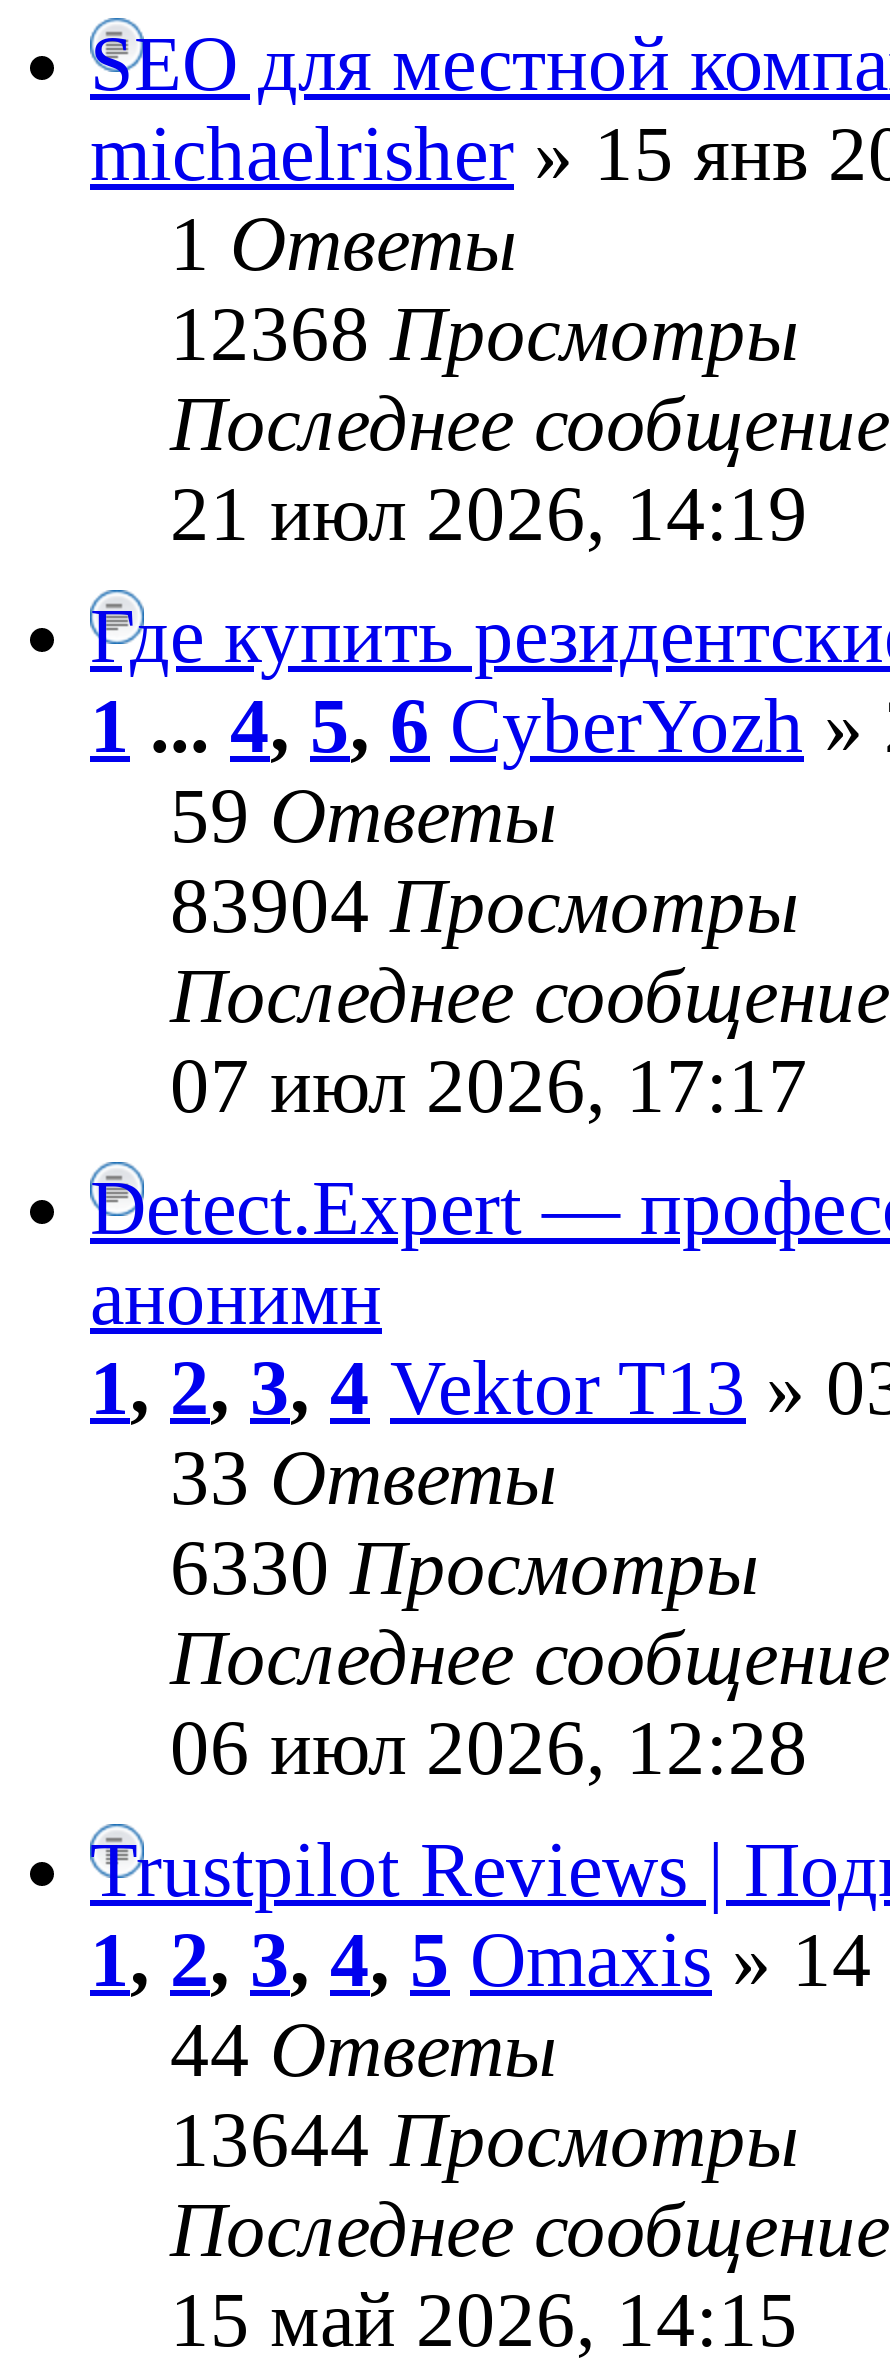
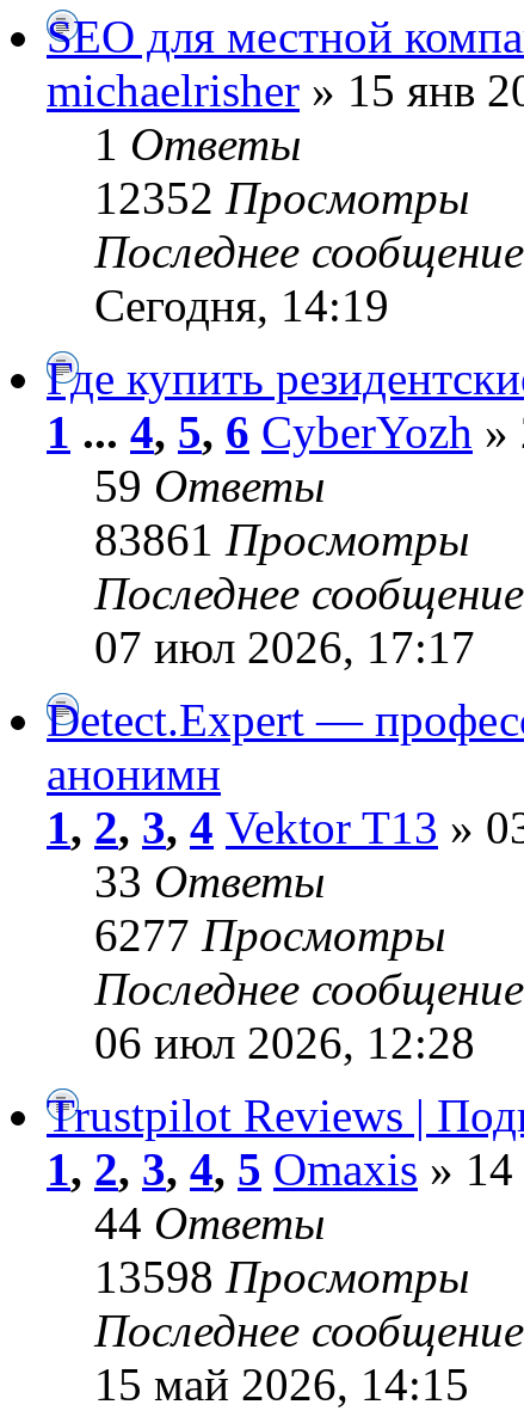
[170,290,798,376] 12368 Просмотры -> [94,172,469,223] 12352 Просмотры
[170,470,808,556] 21 июл 2026, 14:19 -> [94,279,389,331] Сегодня, 14:19
[170,862,798,948] 83904 Просмотры -> [94,514,469,565] 83861 Просмотры
[170,1524,758,1610] 6330 Просмотры -> [94,909,445,960] 6277 Просмотры
[170,2096,798,2182] 13644 Просмотры -> [94,1251,469,1302] 13598 Просмотры

